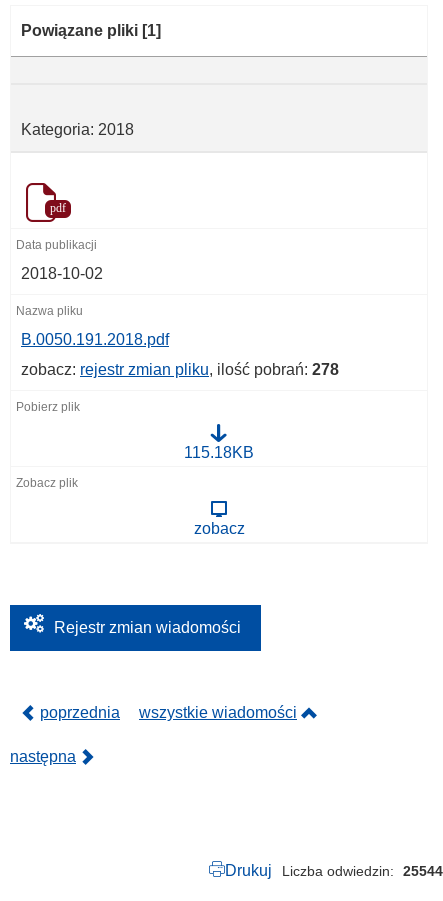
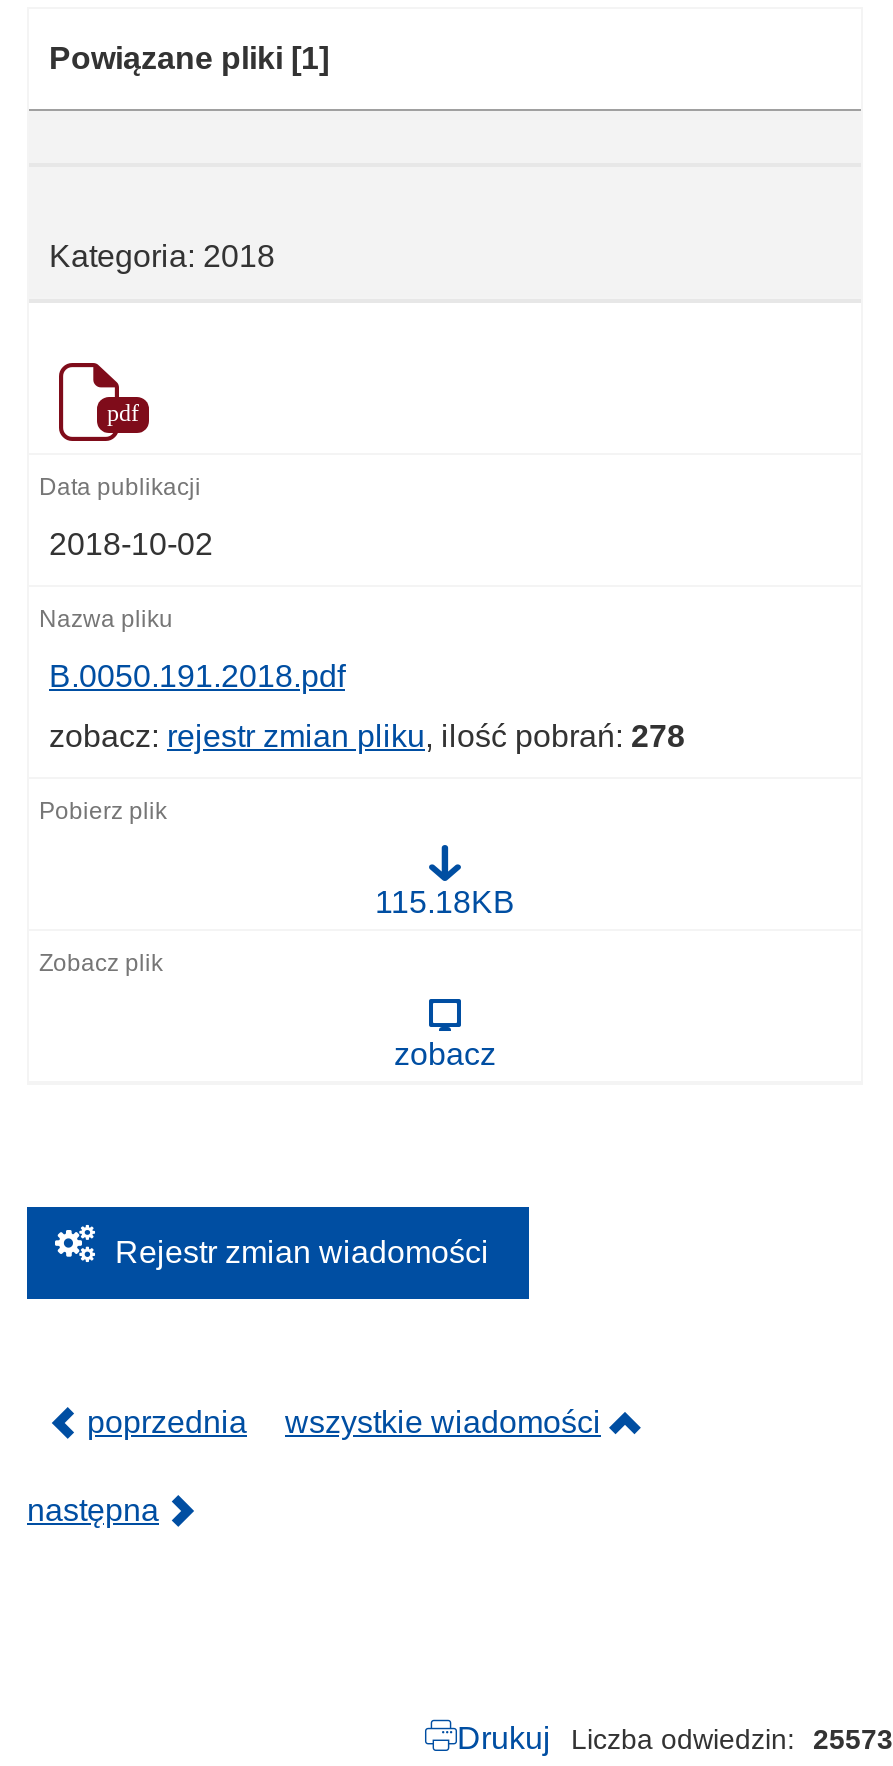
[225,862,443,879] Drukuj Liczba odwiedzin 25544 -> [457,1721,893,1755] Drukuj Liczba odwiedzin 25573

